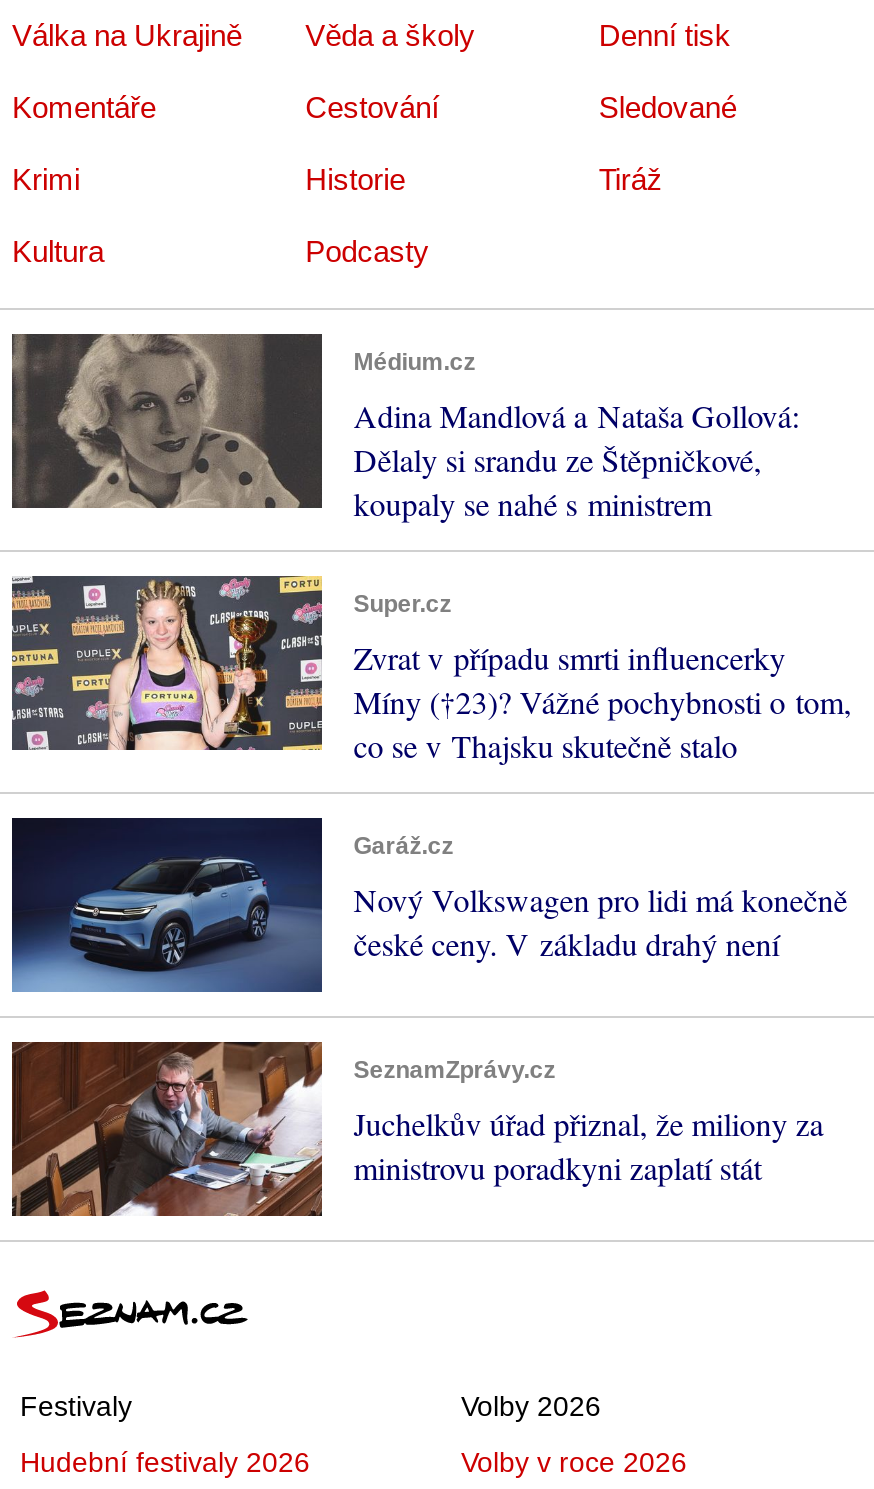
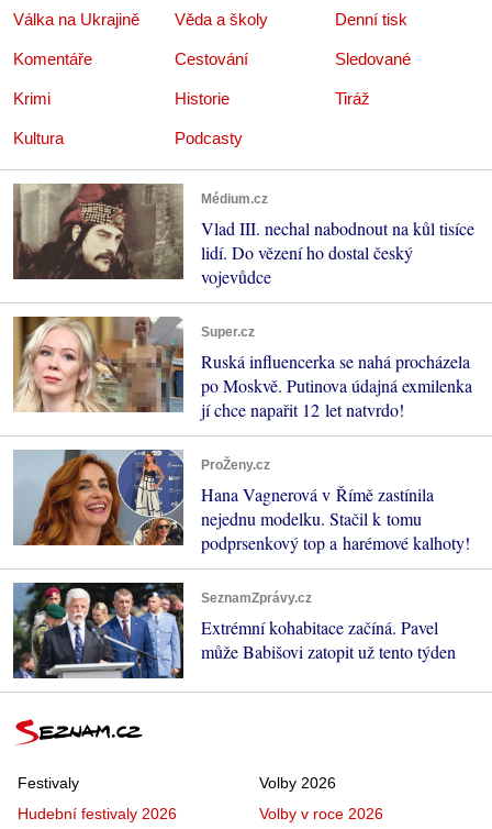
[12,333,799,524] [image] | Adina Mandlová a Nataša Gollová: | Dělaly si srandu ze Štěpničkové, | koupaly se nahé s ministrem -> [13,184,474,288] [image] | Vlad III. nechal nabodnout na kůl tisíce | lidí. Do vězení ho dostal český | vojevůdce
[10,573,851,766] [image] | Zvrat v případu smrti influencerky | Míny (†23)? Vážné pochybnosti o tom, | co se v Thajsku skutečně stalo -> [12,316,472,421] [image] | Ruská influencerka se nahá procházela | po Moskvě. Putinova údajná exmilenka | jí chce napařit 12 let natvrdo!
[10,817,847,995] [image] | Garáž.cz | Nový Volkswagen pro lidi má konečně | české ceny. V základu drahý není -> [13,450,470,554] [image] | ProŽeny.cz | Hana Vagnerová v Římě zastínila | nejednu modelku. Stačil k tomu | podprsenkový top a harémové kalhoty!
[10,1039,823,1219] [image] | Juchelkův úřad přiznal, že miliony za | ministrovu poradkyni zaplatí stát -> [12,582,455,679] [image] | Extrémní kohabitace začíná. Pavel | může Babišovi zatopit už tento týden

